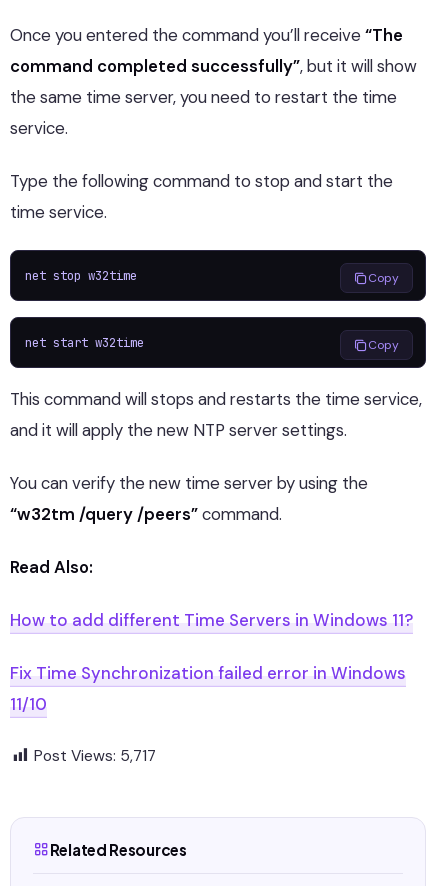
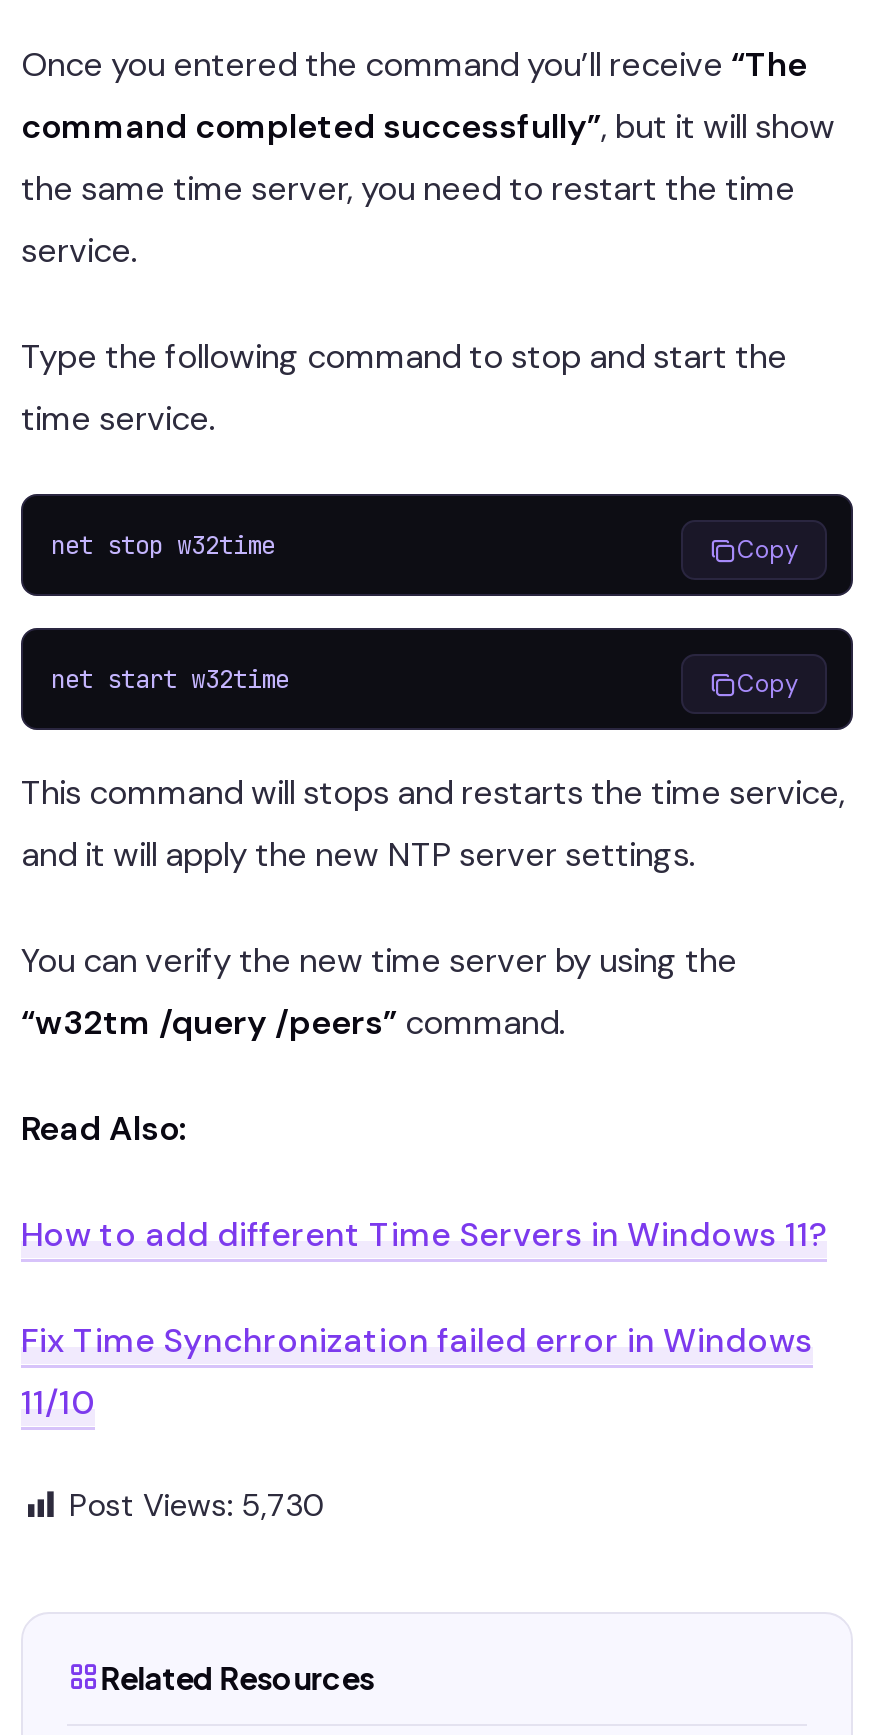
[34,745,156,766] Post Views: 5,717 -> [69,1484,325,1526] Post Views: 5,730

